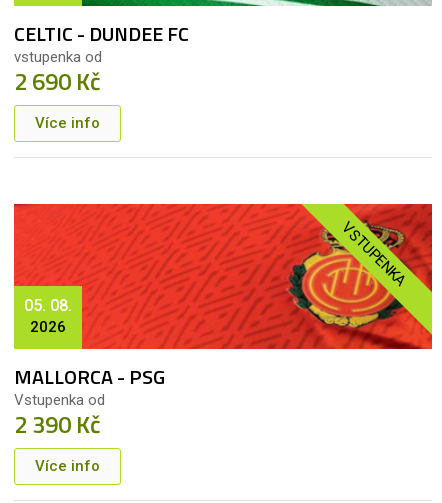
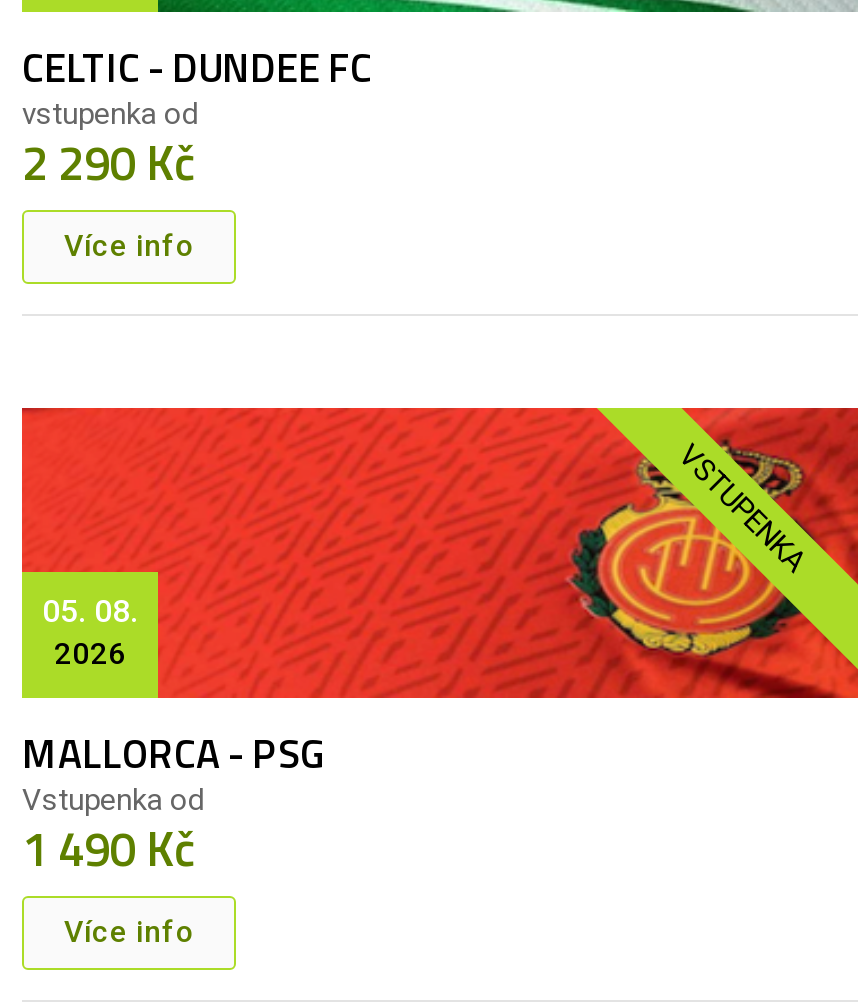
[14,63,101,99] 2 690 Kč -> [22,125,196,197] 2 290 Kč
[14,406,101,442] 2 390 Kč -> [22,811,196,883] 1 490 Kč

